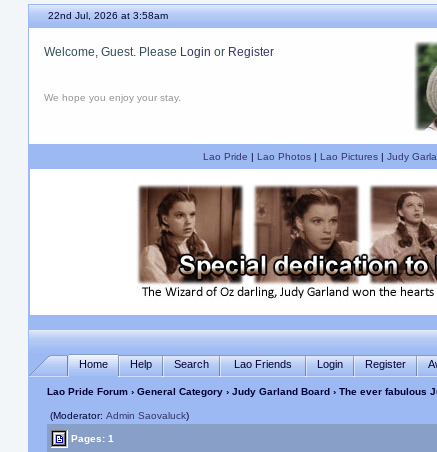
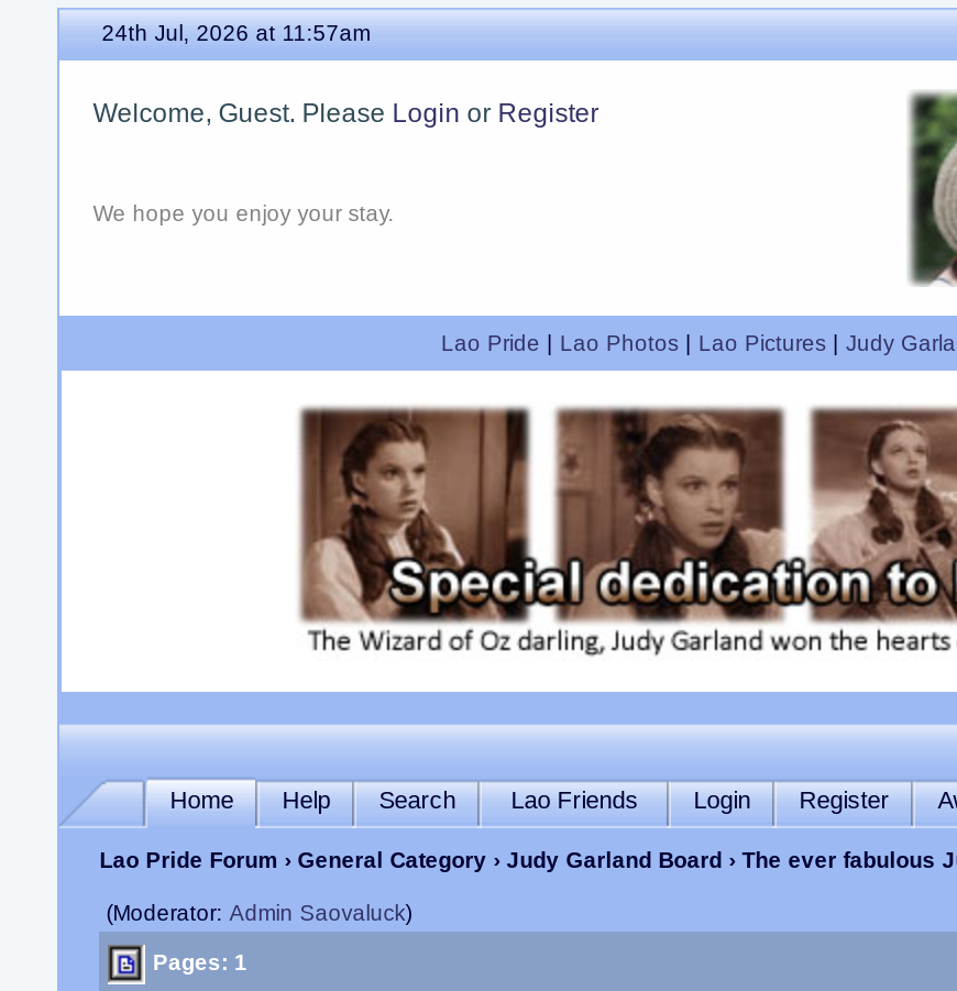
[48,10,168,21] 22nd Jul, 2026 at 3:58am -> [102,21,370,45] 24th Jul, 2026 at 11:57am

